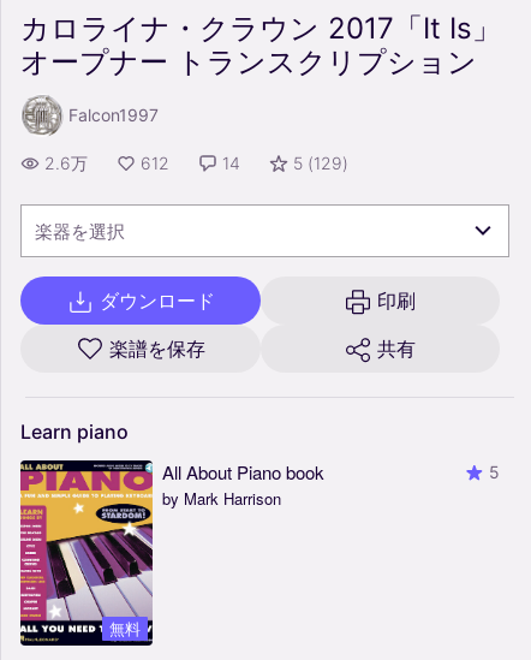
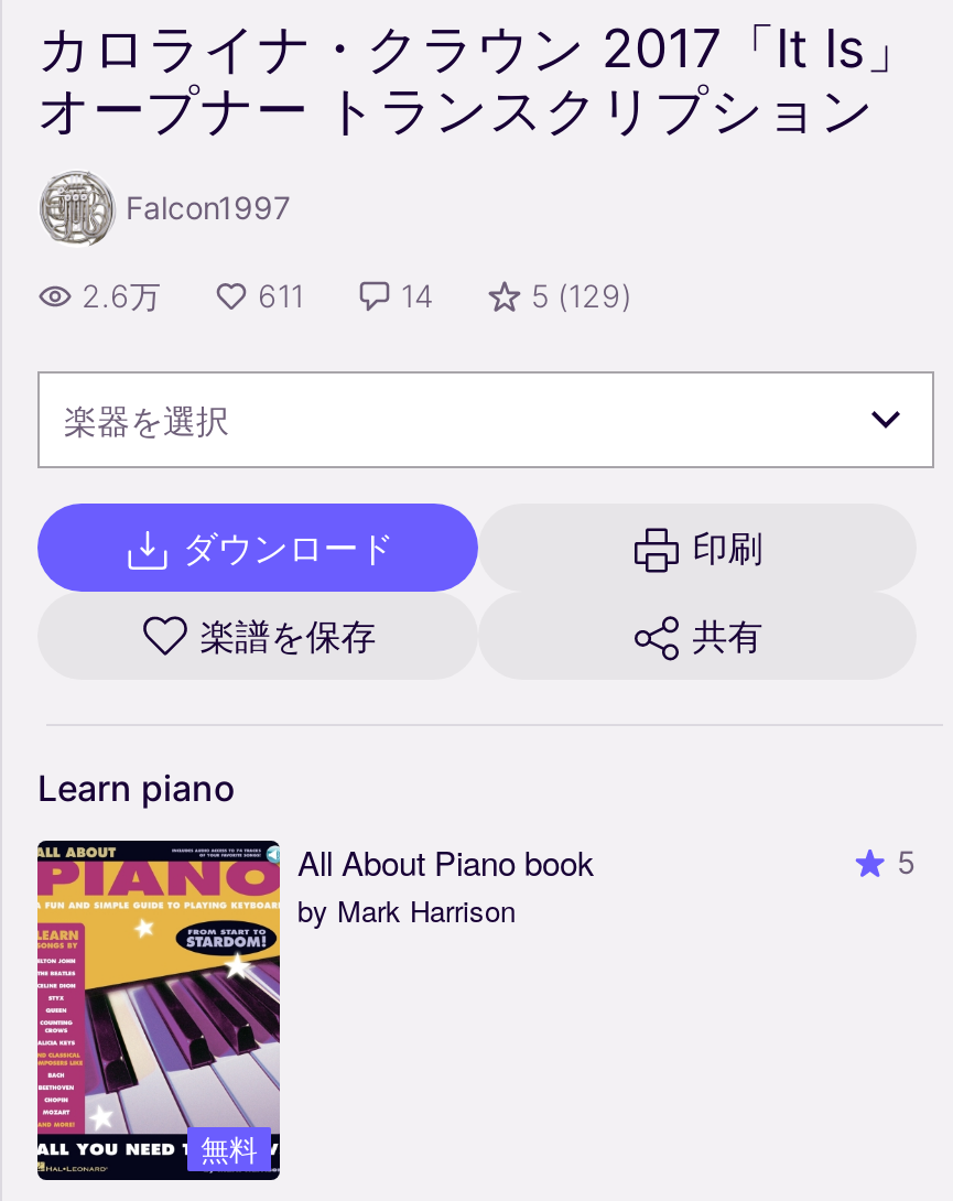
[141,152,169,173] 612 -> [258,275,304,313] 611

